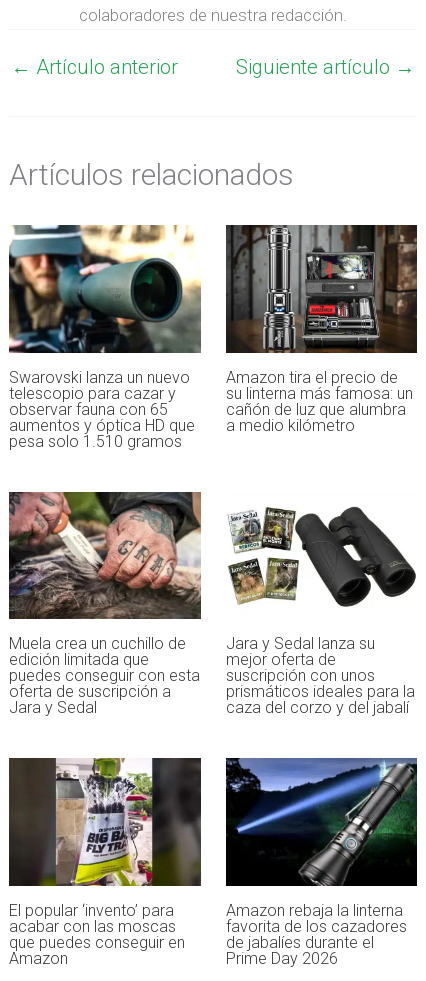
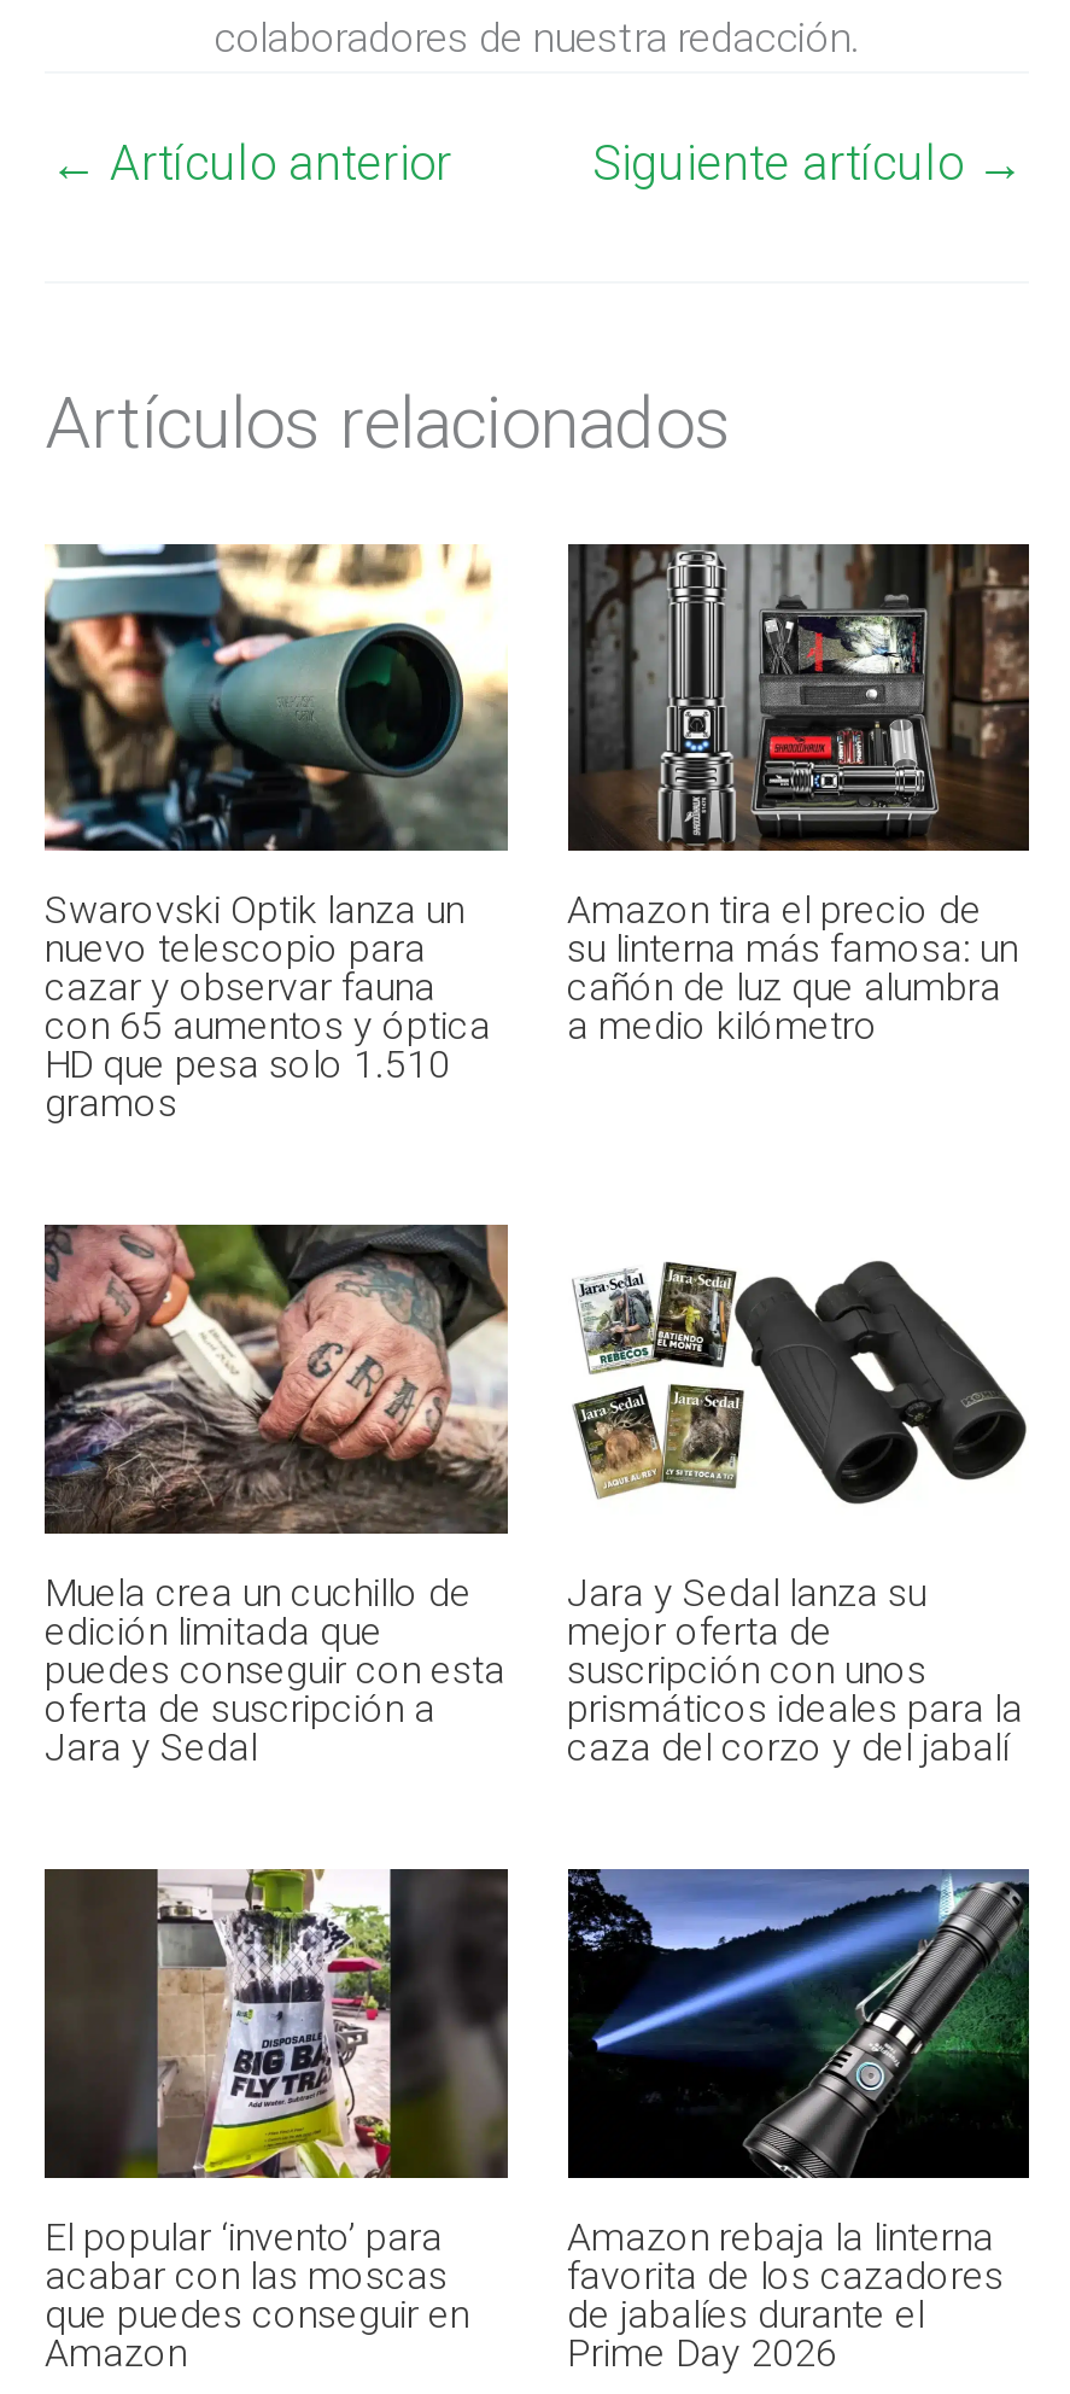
[9,367,195,450] Swarovski lanza un nuevo | telescopio para cazar y | observar fauna con 65 | aumentos y óptica HD que | pesa solo 1.510 gramos -> [45,887,491,1126] Swarovski Optik lanza un | nuevo telescopio para | cazar y observar fauna | con 65 aumentos y óptica | HD que pesa solo 1.510 | gramos

